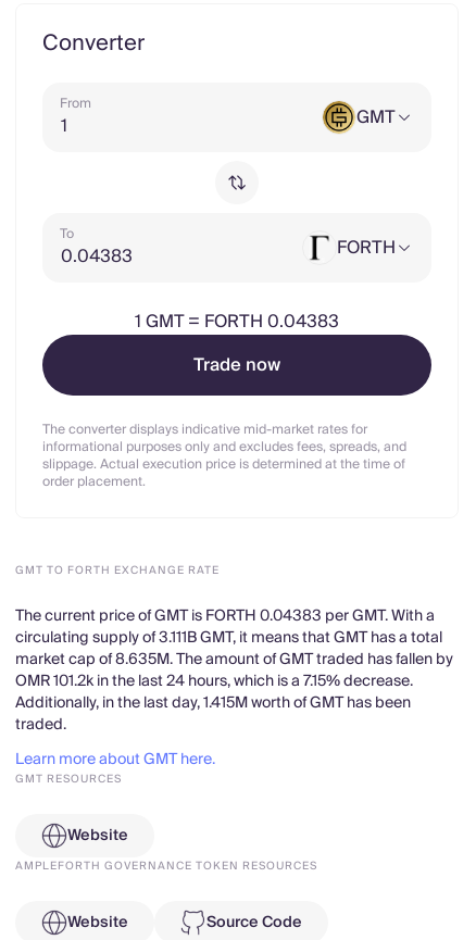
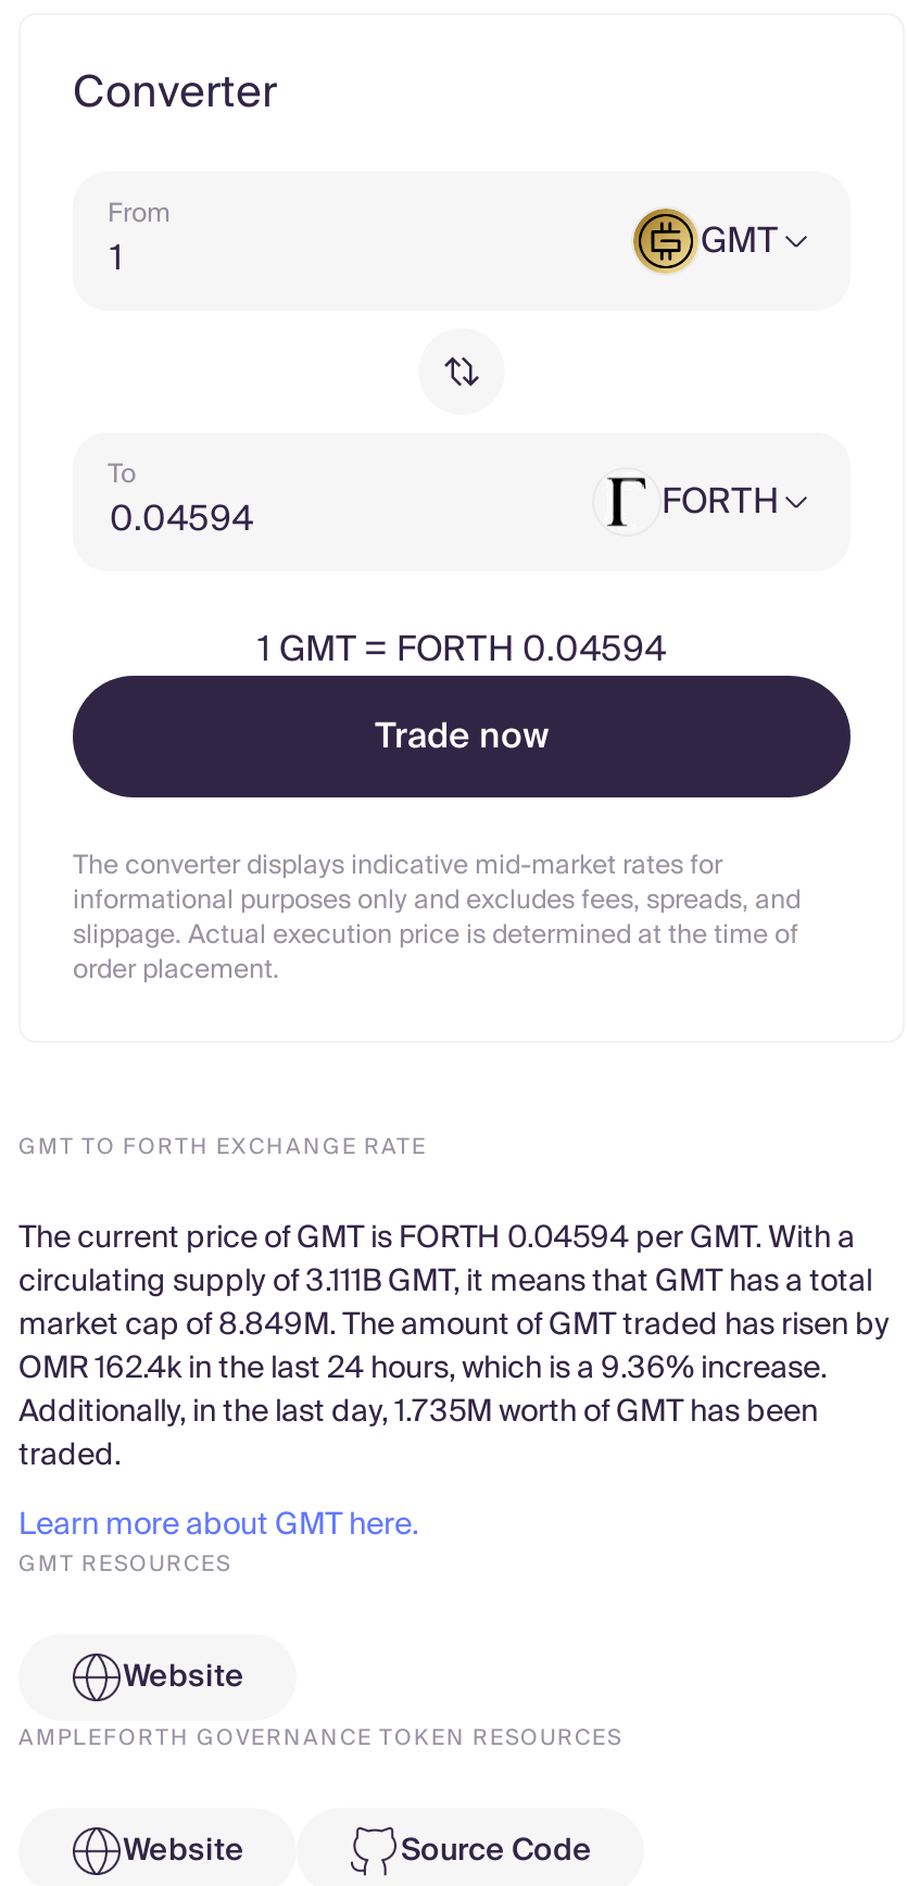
[135,306,339,337] 1 GMT= FORTH 0.04383 -> [257,619,666,680] 1 GMT= FORTH 0.04594
[15,603,435,629] The current price of GMT is FORTH 0.04383 per GMT. With a -> [18,1212,855,1265] The current price of GMT is FORTH 0.04594 per GMT. With a
[15,647,453,673] market cap of 8.635M. The amount of GMT traded has fallen by -> [18,1299,890,1351] market cap of 8.849M. The amount of GMT traded has risen by
[15,668,413,694] OMR 101.2k in the last 24 hours, which is a 7.15% decrease. -> [18,1343,827,1395] OMR 162.4k in the last 24 hours, which is a 9.36% increase.
[15,690,411,716] Additionally, in the last day, 1.415M worth of GMT has been -> [18,1386,818,1438] Additionally, in the last day, 1.735M worth of GMT has been

